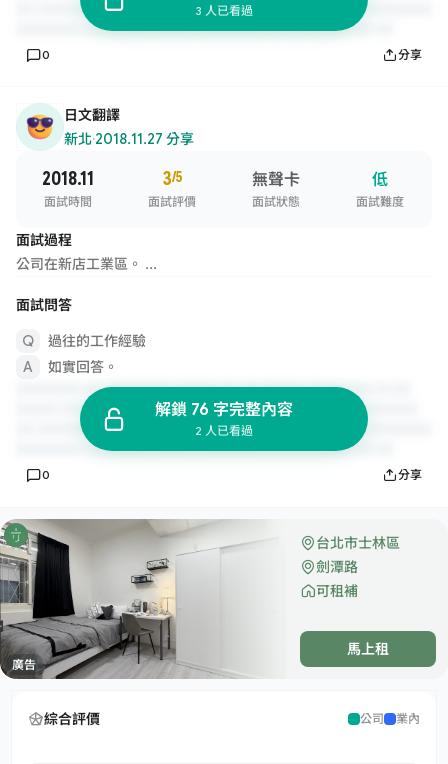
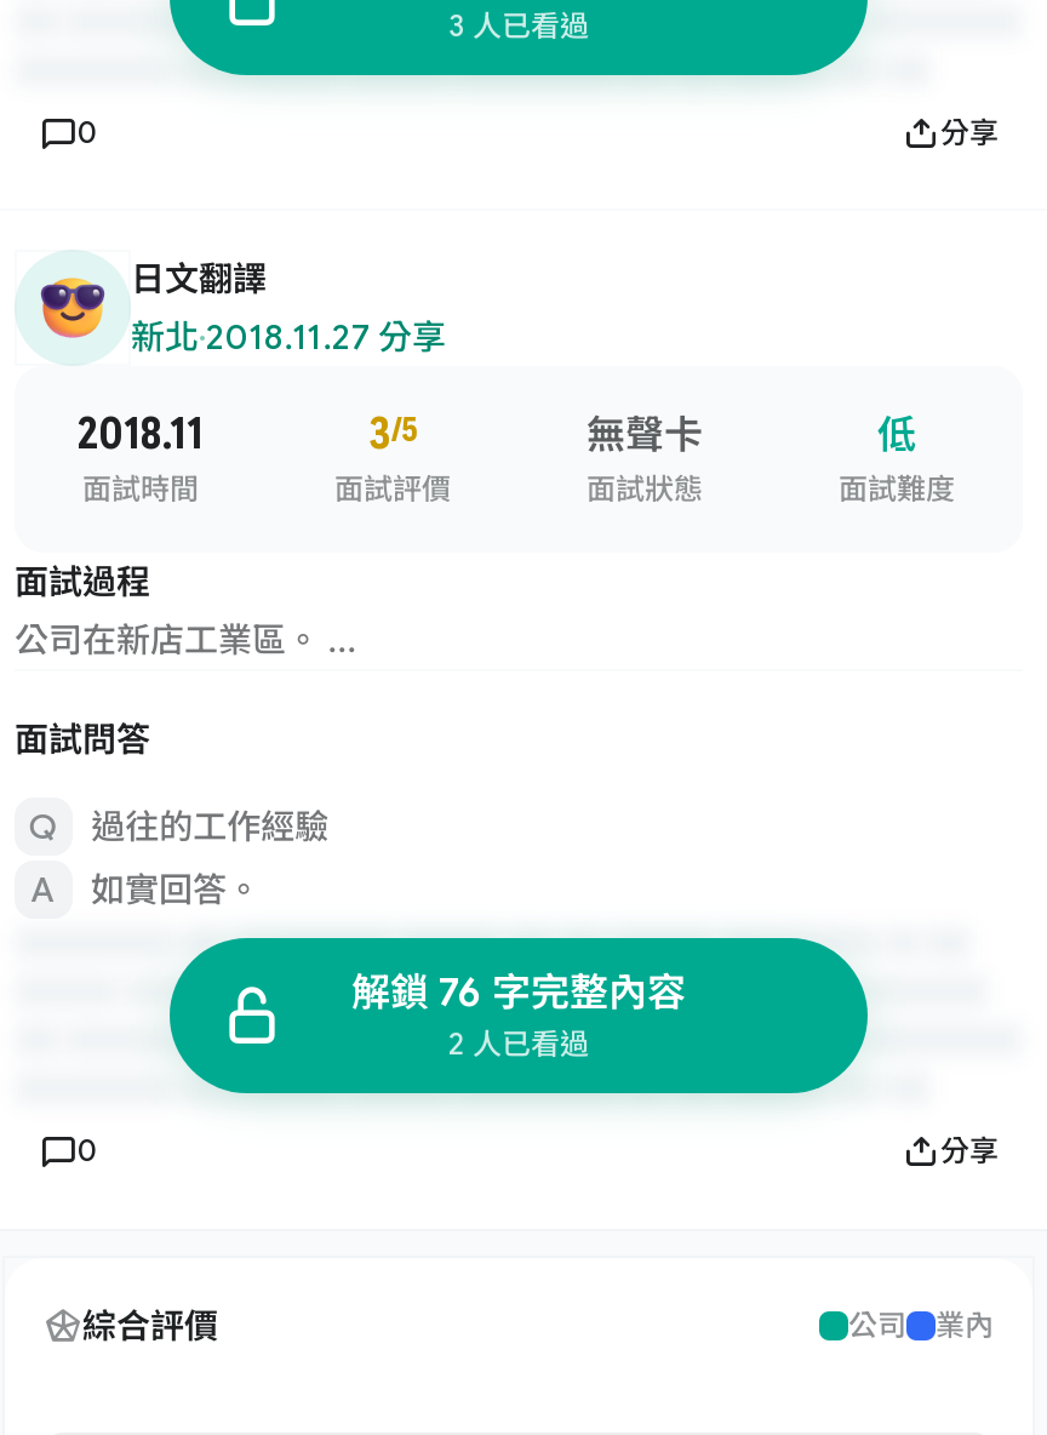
[3,519,400,680] [image] | 台北市士林區 | 劍潭路 | 可租補 | 馬上租 | 廣告 -> none

